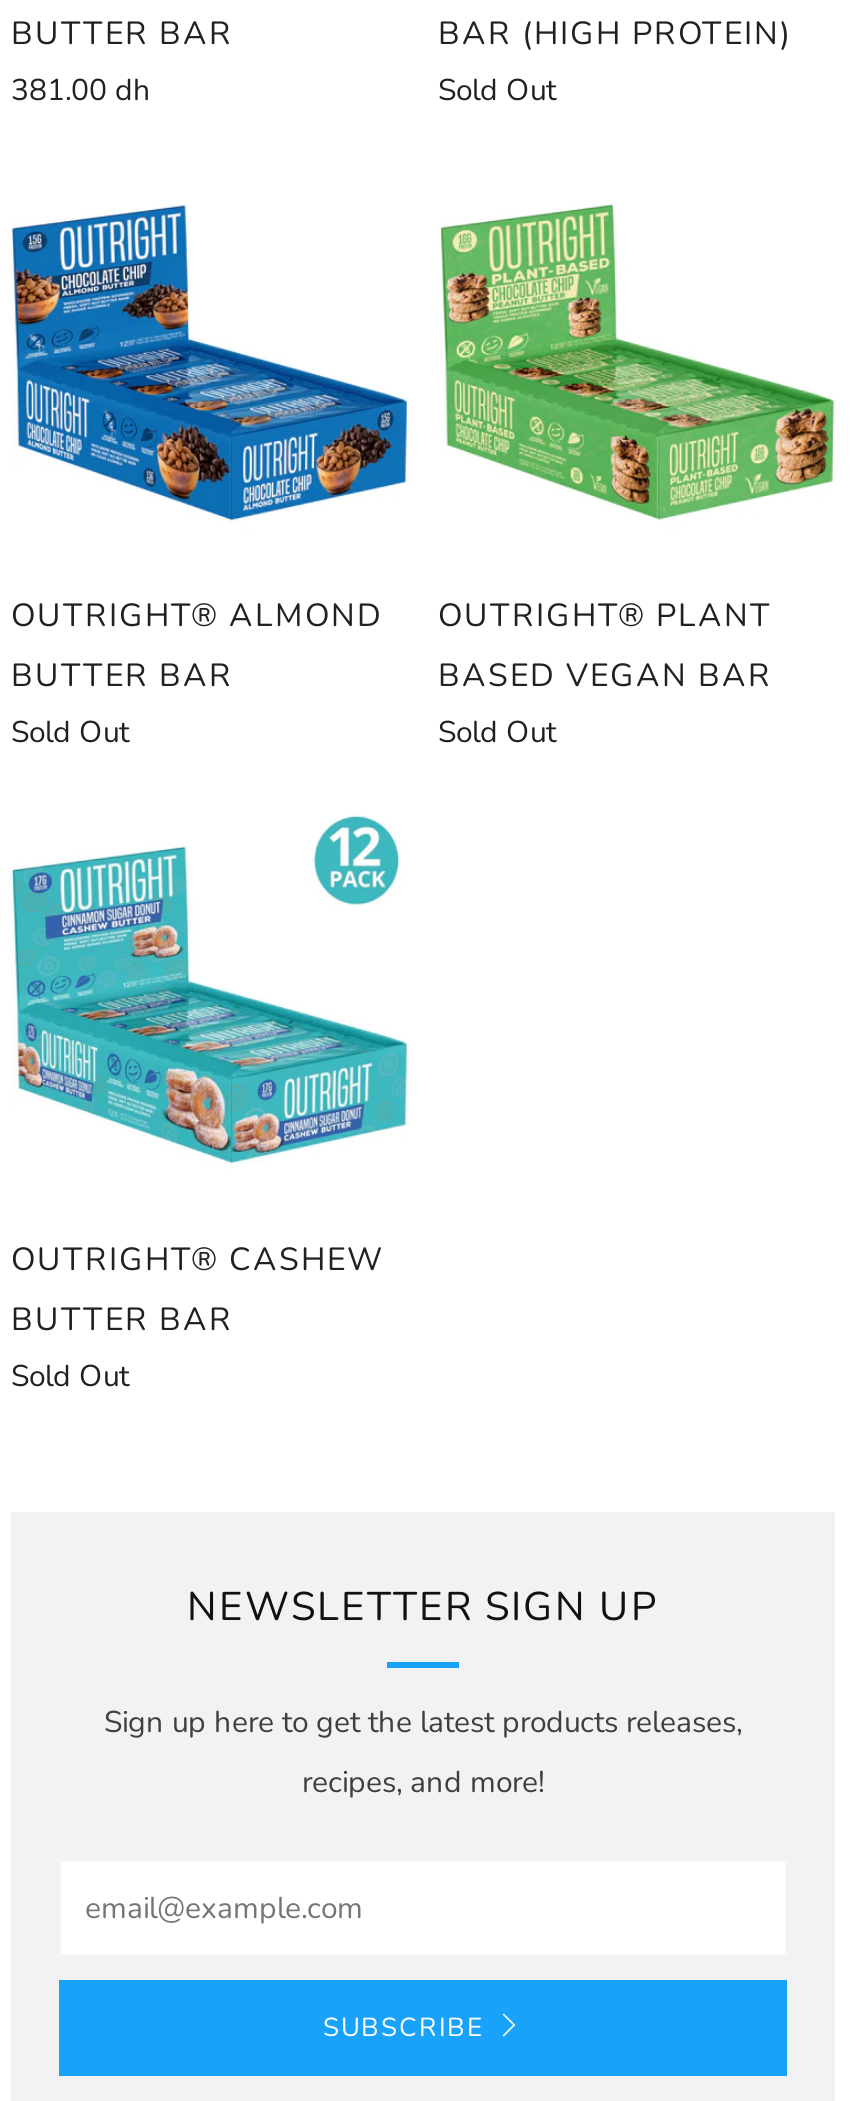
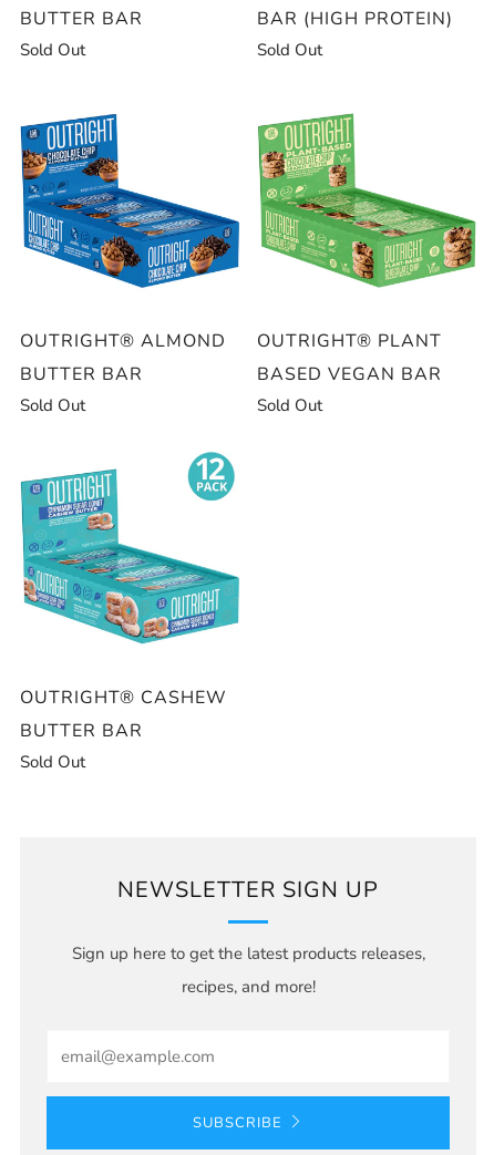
[11,69,151,109] 381.00 dh -> [20,38,85,60] Sold Out

